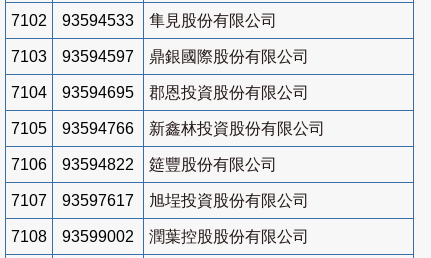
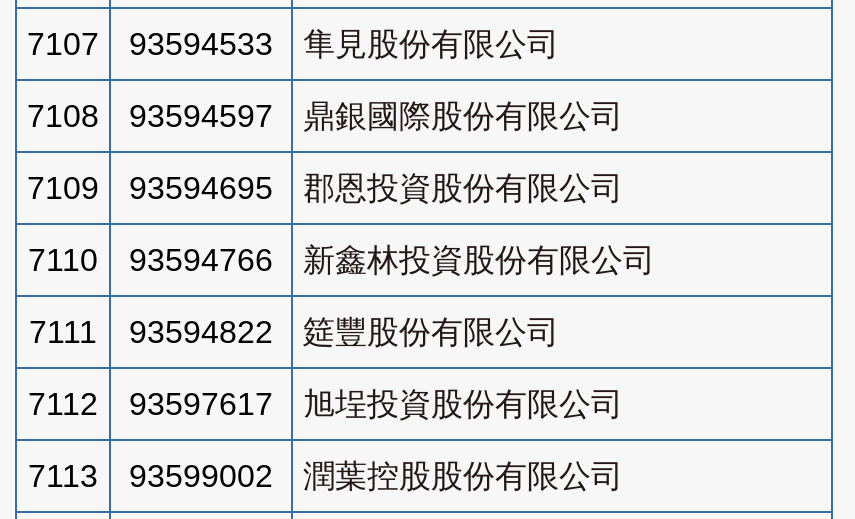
[11,12,277,29] 7102 93594533 隼見股份有限公司 -> [27,27,559,61] 7107 93594533 隼見股份有限公司
[11,48,309,65] 7103 93594597 鼎銀國際股份有限公司 -> [27,99,623,133] 7108 93594597 鼎銀國際股份有限公司
[11,84,309,101] 7104 93594695 郡恩投資股份有限公司 -> [27,171,623,205] 7109 93594695 郡恩投資股份有限公司
[11,120,325,137] 7105 93594766 新鑫林投資股份有限公司 -> [28,243,655,277] 7110 93594766 新鑫林投資股份有限公司
[11,156,277,173] 7106 93594822 筵豐股份有限公司 -> [29,315,559,349] 7111 93594822 筵豐股份有限公司
[11,192,309,209] 7107 93597617 旭埕投資股份有限公司 -> [28,387,623,421] 7112 93597617 旭埕投資股份有限公司
[11,228,309,245] 7108 93599002 潤葉控股股份有限公司 -> [28,459,623,493] 7113 93599002 潤葉控股股份有限公司

